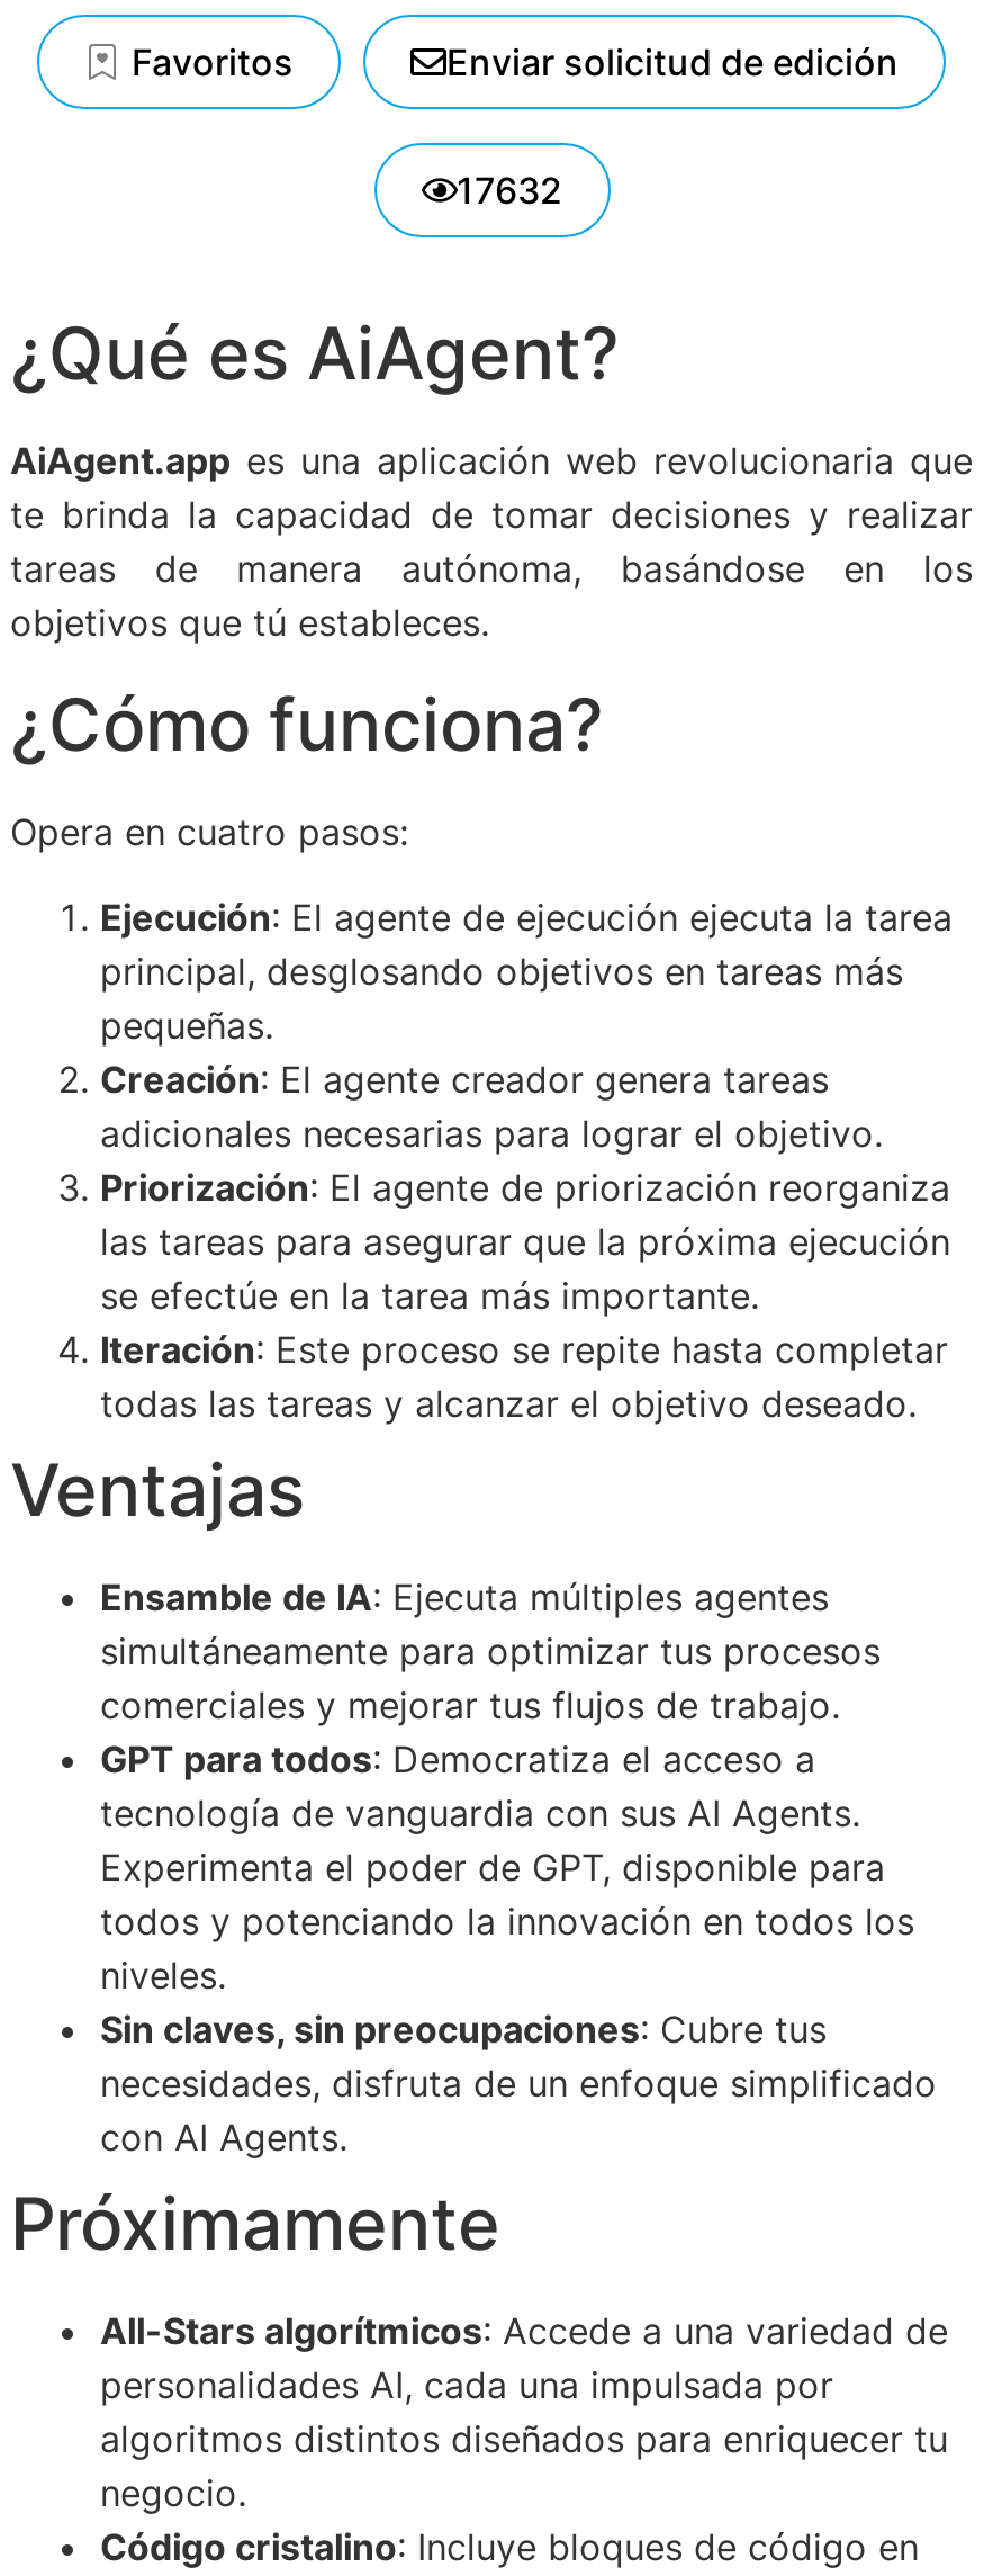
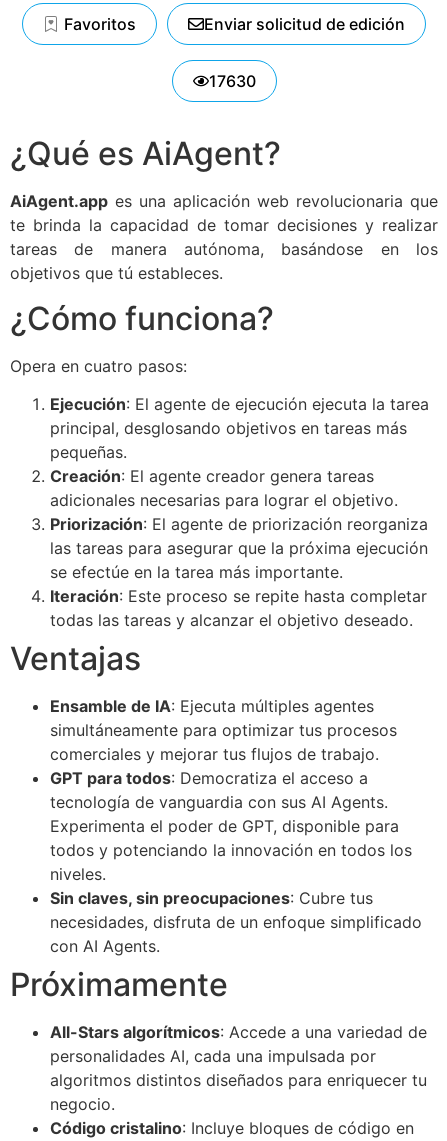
[457,169,562,214] 17632 -> [208,71,255,91] 17630

